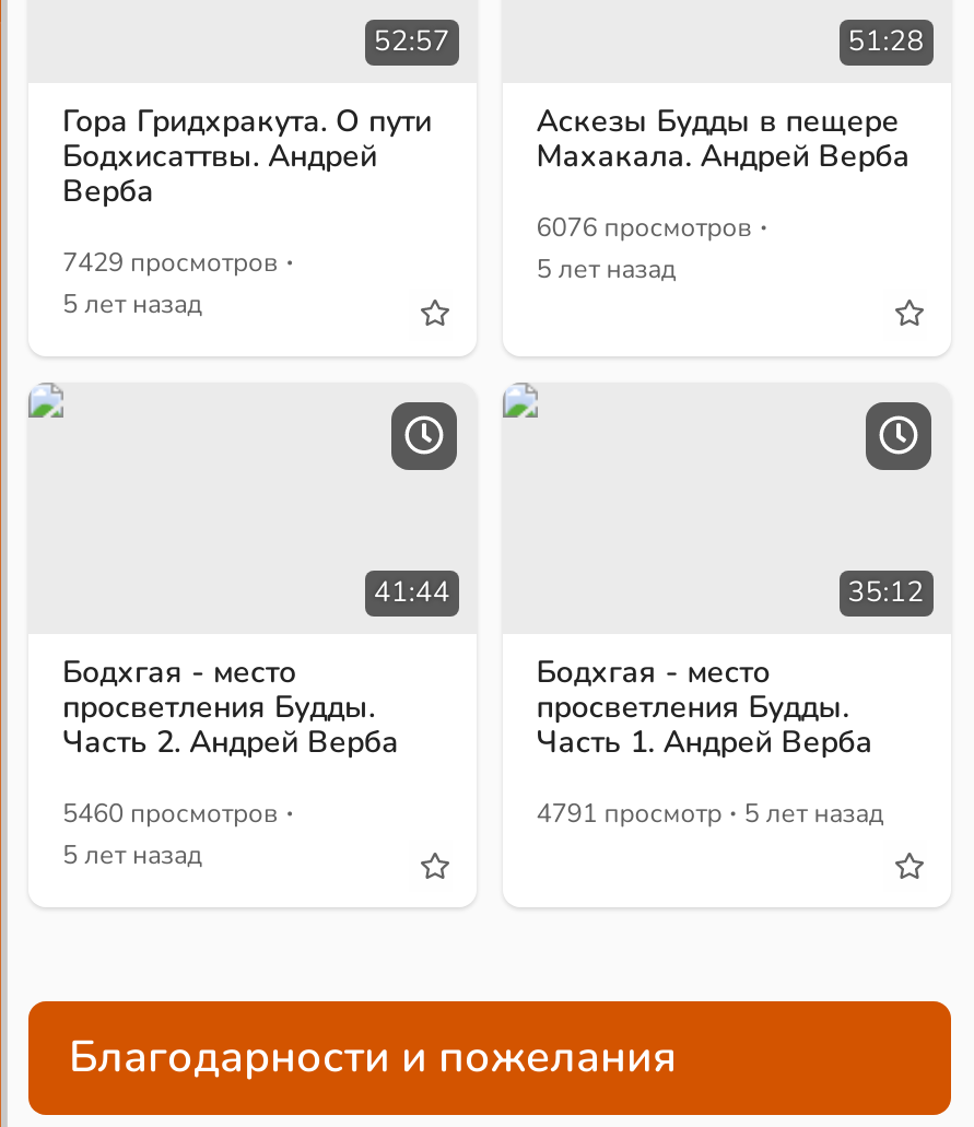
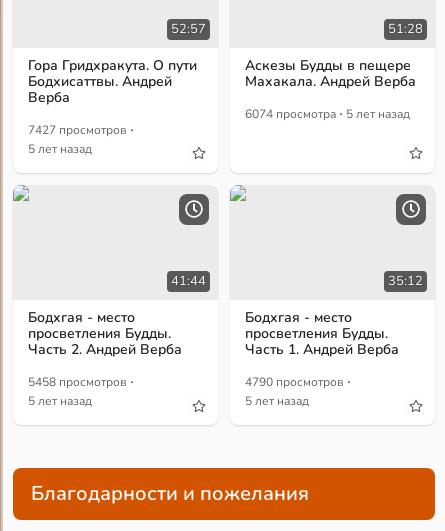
[536,198,768,286] 6076 просмотров · | 5 лет назад -> [245,101,410,125] 6074 просмотра · 5 лет назад
[62,233,294,286] 7429 просмотров · -> [28,117,134,141] 7427 просмотров ·
[62,785,294,838] 5460 просмотров · -> [28,369,134,393] 5458 просмотров ·
[536,785,884,838] 4791 просмотр · 5 лет назад -> [245,369,351,409] 4790 просмотров · | 5 лет назад

